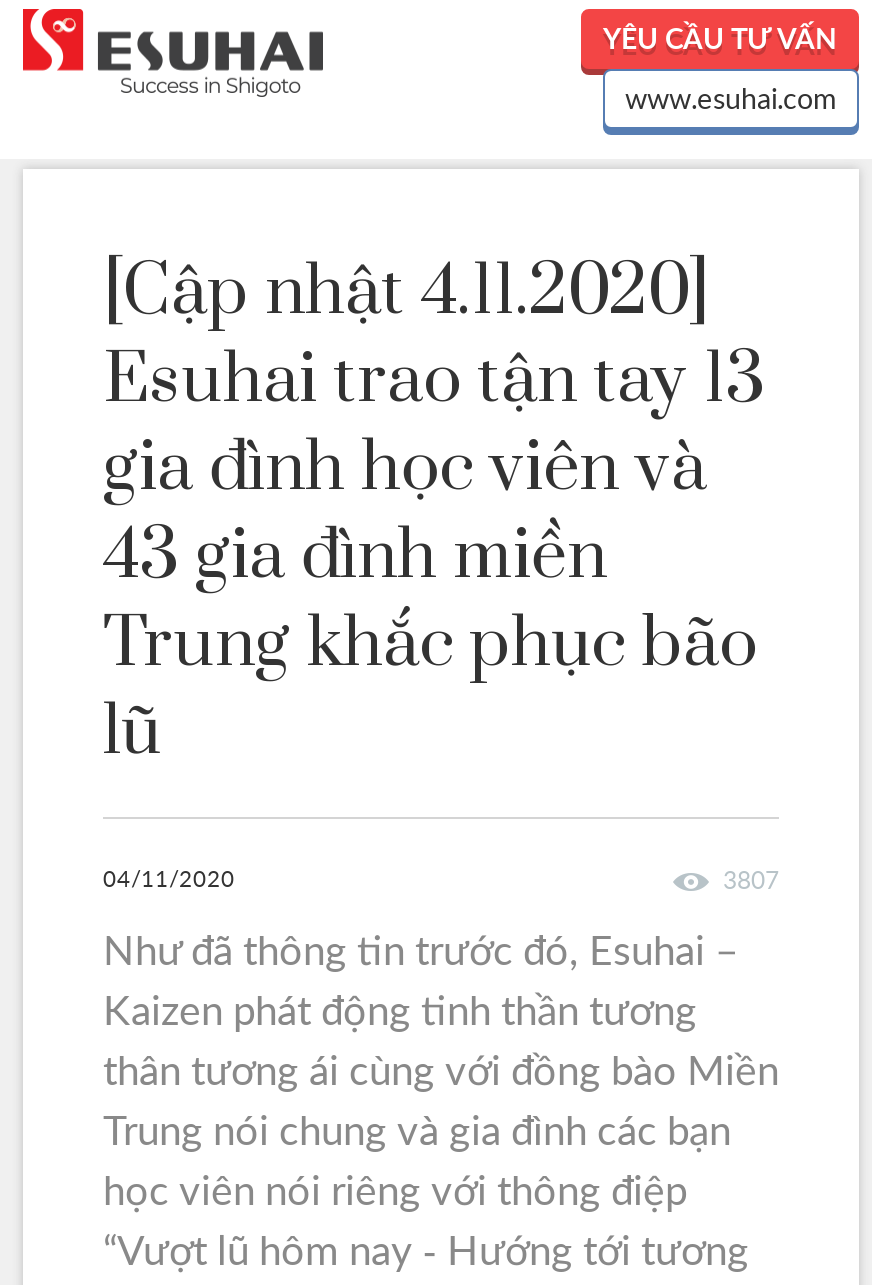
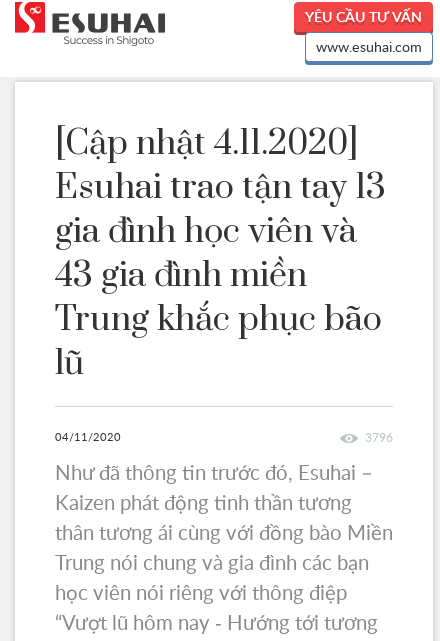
[723,869,779,893] 3807 -> [365,432,393,444] 3796

